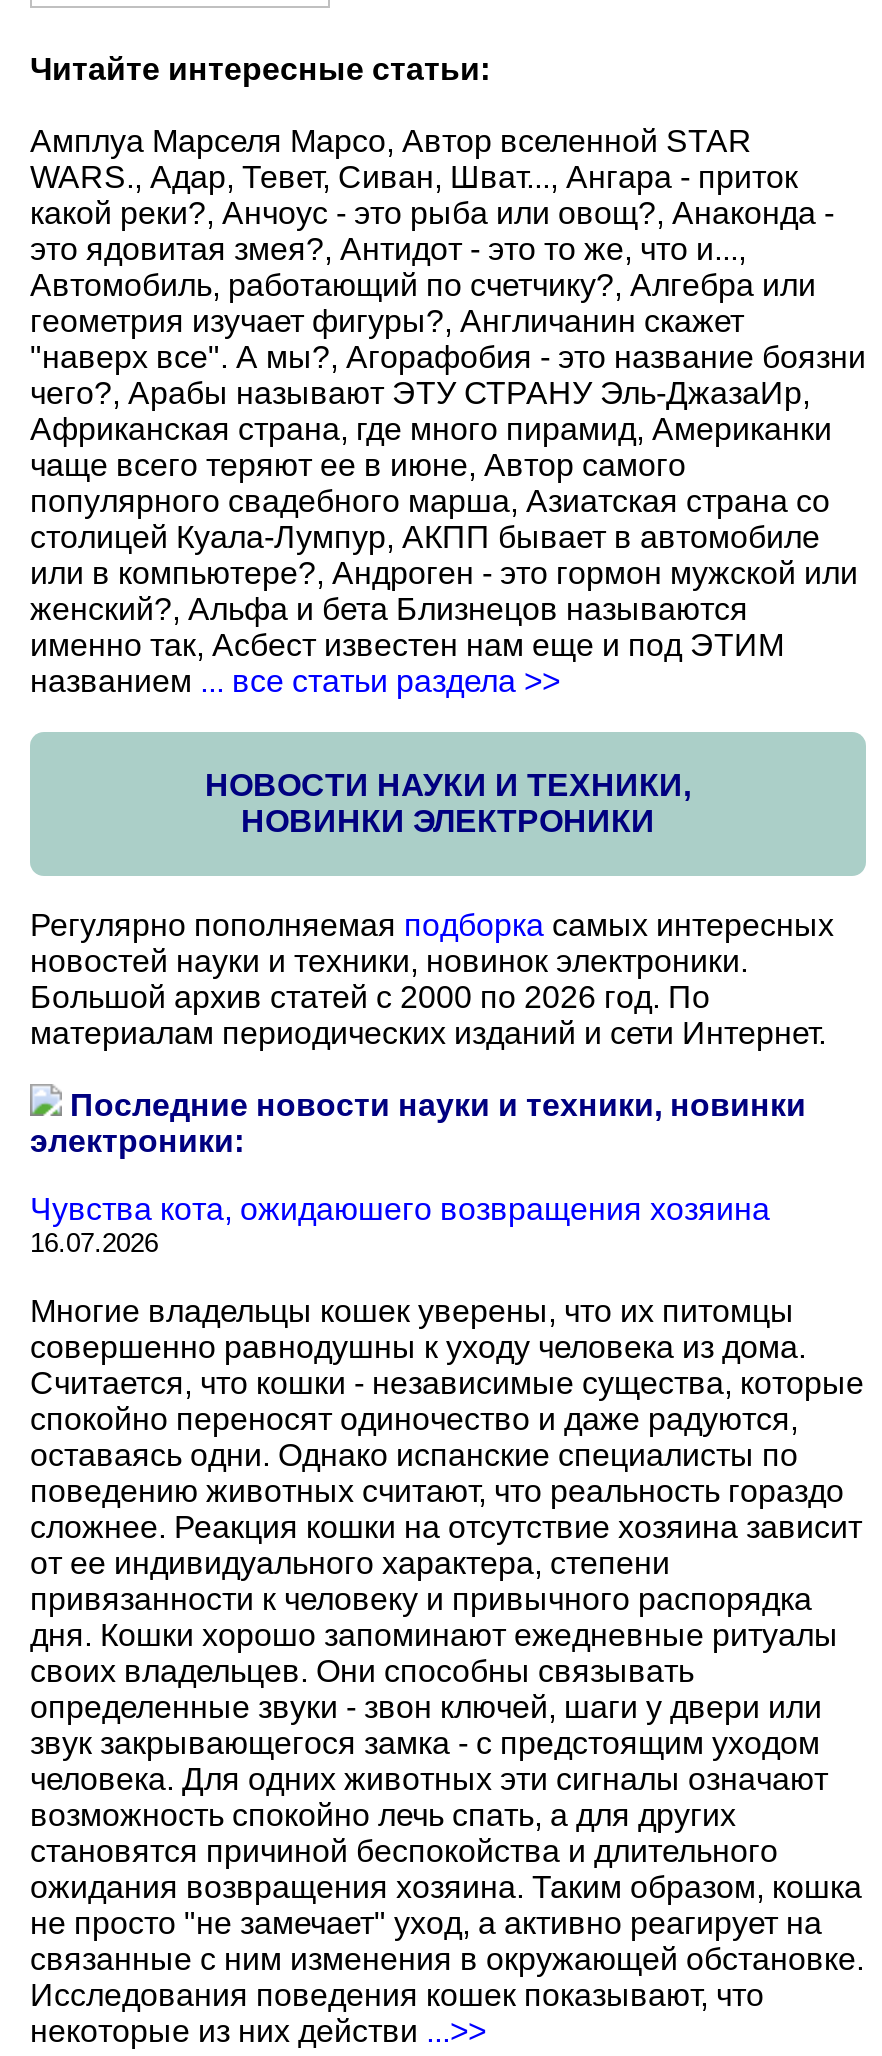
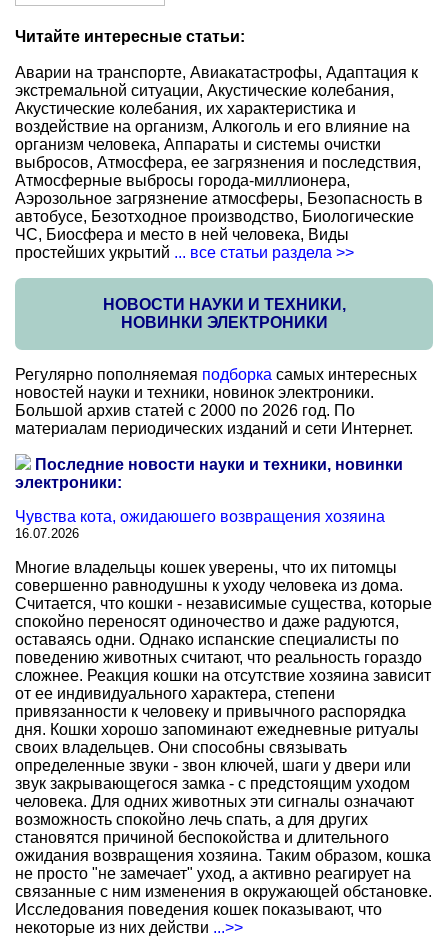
[30,124,866,698] Амплуа Марселя Марсо, Автор вселенной STAR | WARS., Адар, Тевет, Сиван, Шват..., Ангара - приток | какой реки?, Анчоус - это рыба или овощ?, Анаконда - | это ядовитая змея?, Антидот - это то же, что и..., | Автомобиль, работающий по счетчику?, Алгебра или | геометрия изучает фигуры?, Англичанин скажет | "наверх все". А мы?, Агорафобия - это название боязни | чего?, Арабы называют ЭТУ СТРАНУ Эль-ДжазаИр, | Африканская страна, где много пирамид, Американки | чаще всего теряют ее в июне, Автор самого | популярного свадебного марша, Азиатская страна со | столицей Куала-Лумпур, АКПП бывает в автомобиле | или в компьютере?, Андроген - это гормон мужской или | женский?, Альфа и бета Близнецов называются | именно так, Асбест известен нам еще и под ЭТИМ | названием... все статьи раздела >> -> [15,64,423,261] Аварии на транспорте, Авиакатастрофы, Адаптация к | экстремальной ситуации, Акустические колебания, | Акустические колебания, их характеристика и | воздействие на организм, Алкоголь и его влияние на | организм человека, Аппараты и системы очистки | выбросов, Атмосфера, ее загрязнения и последствия, | Атмосферные выбросы города-миллионера, | Аэрозольное загрязнение атмосферы, Безопасность в | автобусе, Безотходное производство, Биологические | ЧС, Биосфера и место в ней человека, Виды | простейших укрытий... все статьи раздела >>

